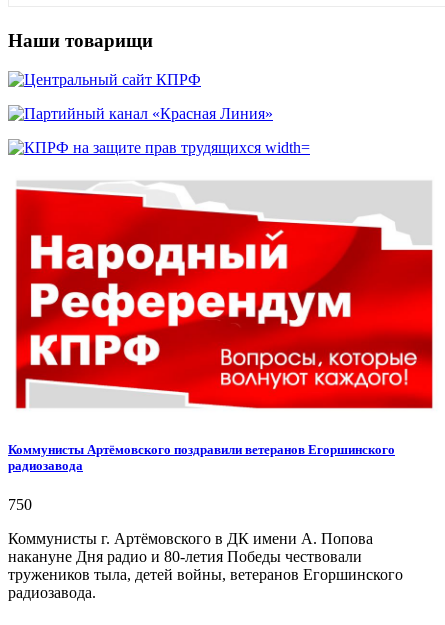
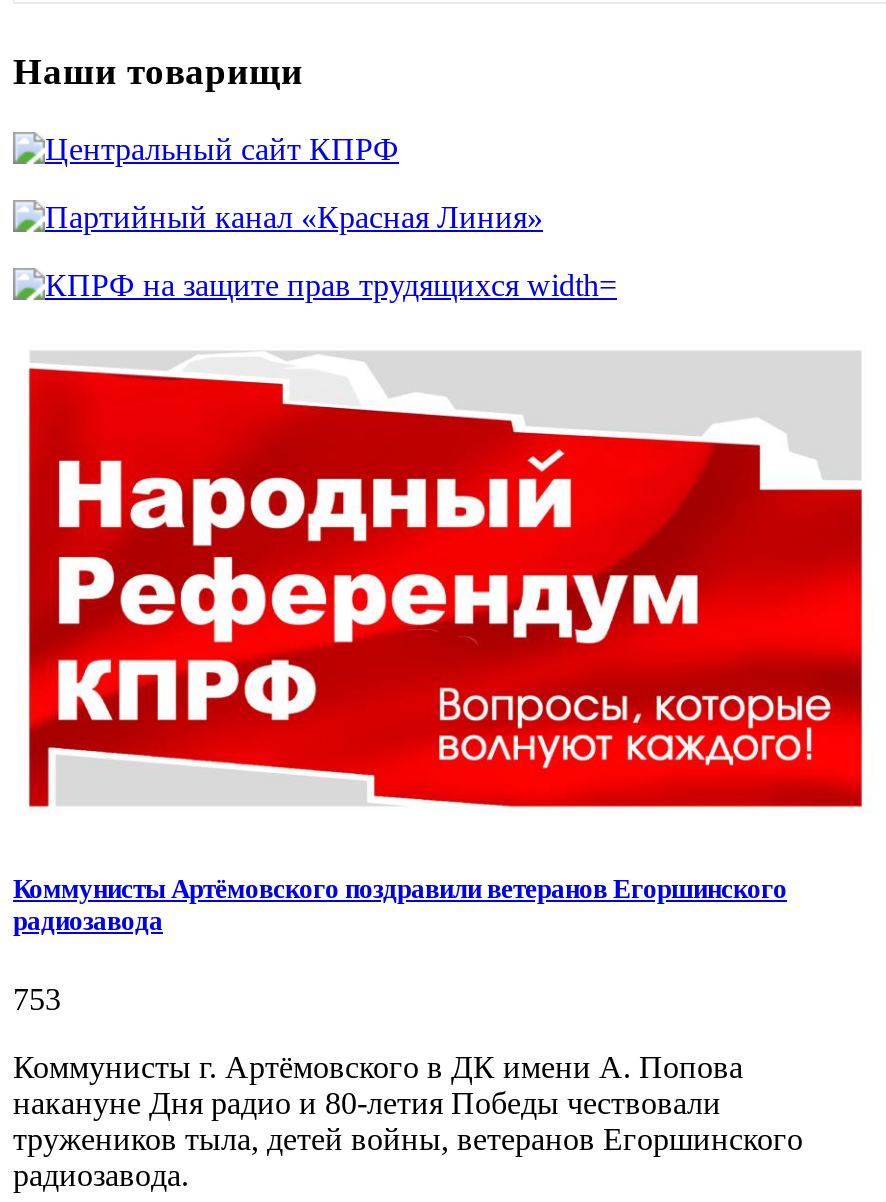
[8,496,32,513] 750 -> [13,982,61,1016] 753

